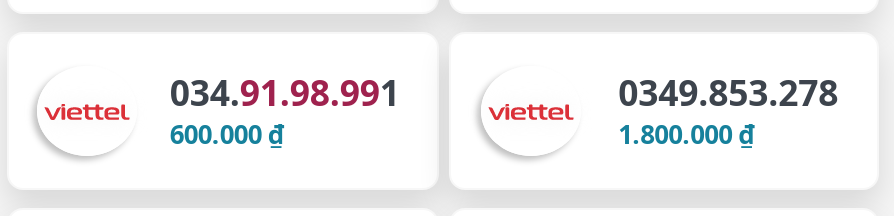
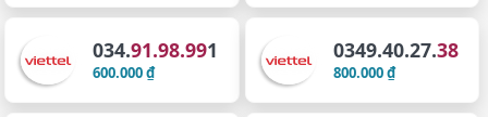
[618,69,838,153] 0349.853.278 | 1.800.000 ₫ -> [333,37,458,83] 0349.40.27.38 | 800.000 ₫

